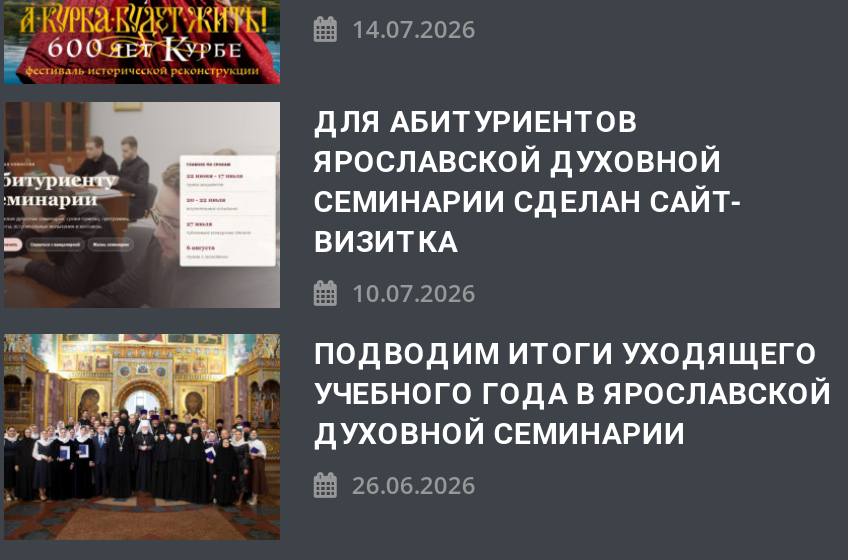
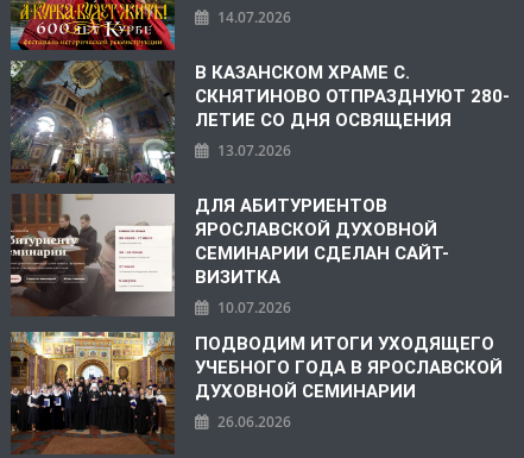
none -> [10,61,510,183] [image] | В КАЗАНСКОМ ХРАМЕ С. | СКНЯТИНОВО ОТПРАЗДНУЮТ 280- | ЛЕТИЕ СО ДНЯ ОСВЯЩЕНИЯ | 13.07.2026

